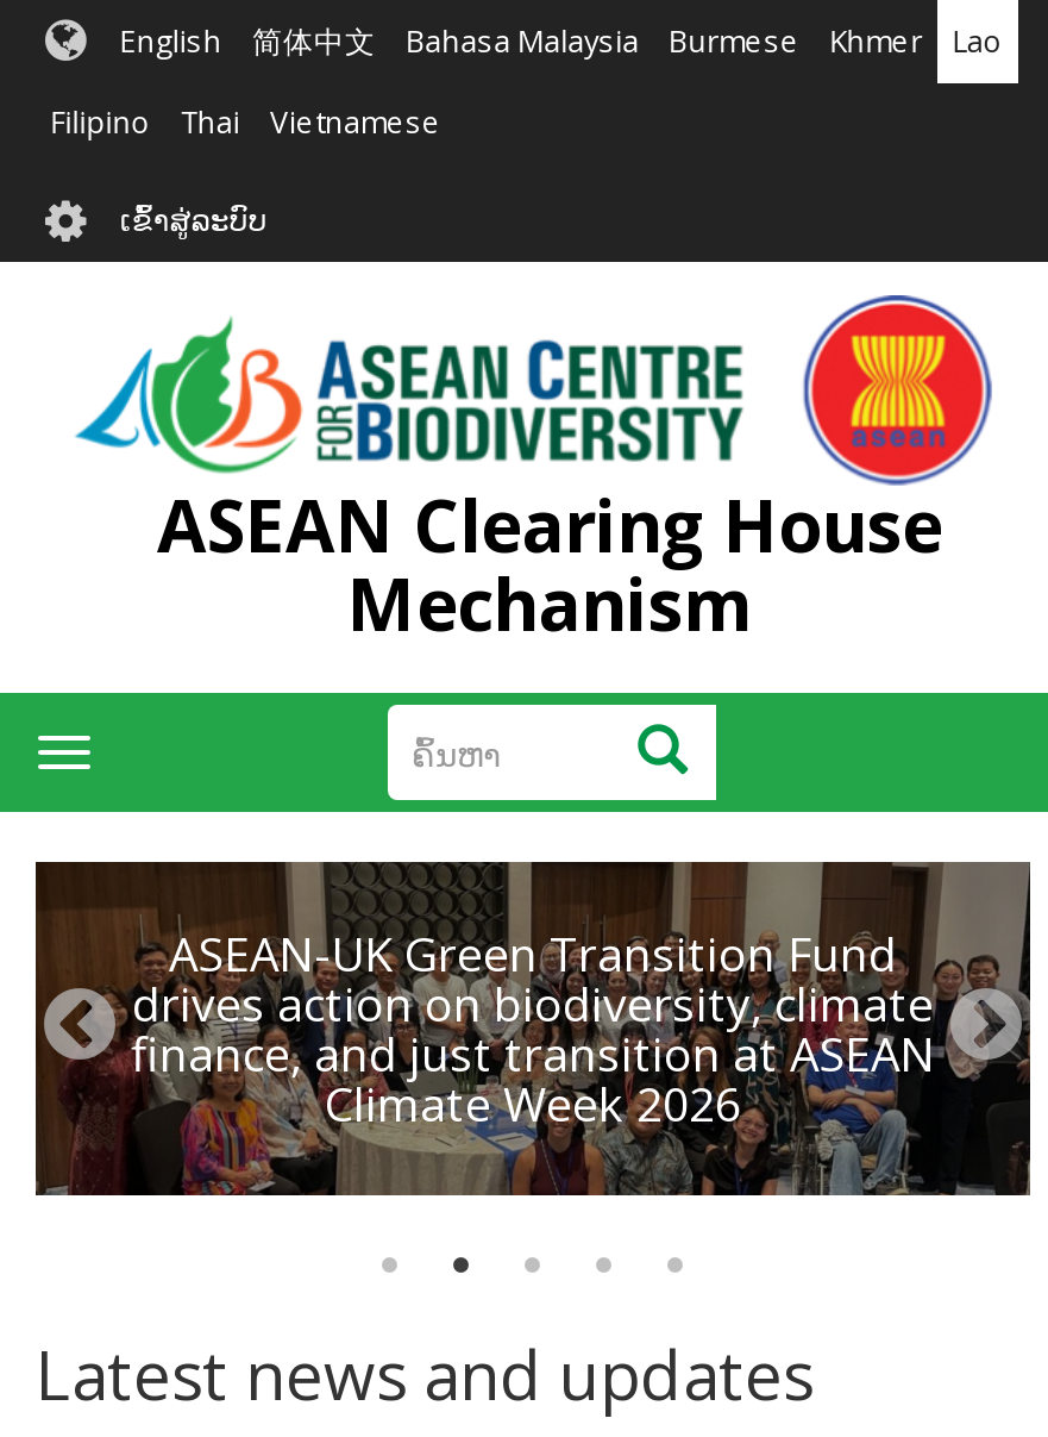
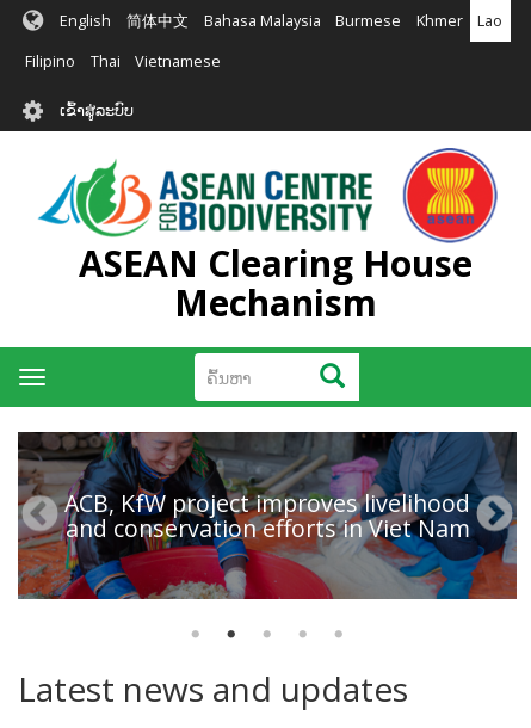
[33,860,1033,1198] [image] | ASEAN-UK Green Transition Fund | drives action on biodiversity, climate | finance, and just transition at ASEAN | Climate Week 2026 -> [17,431,518,600] [image] | ACB, KfW project improves livelihood | and conservation efforts in Viet Nam

